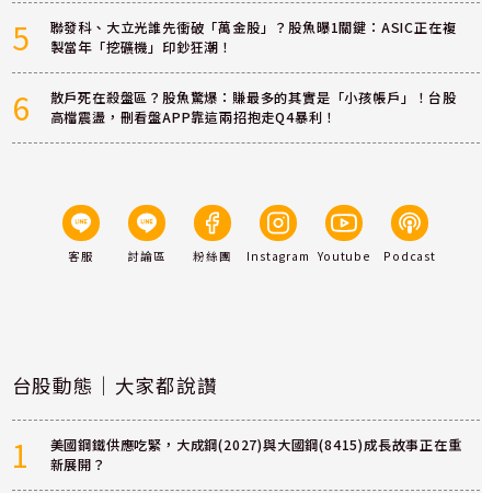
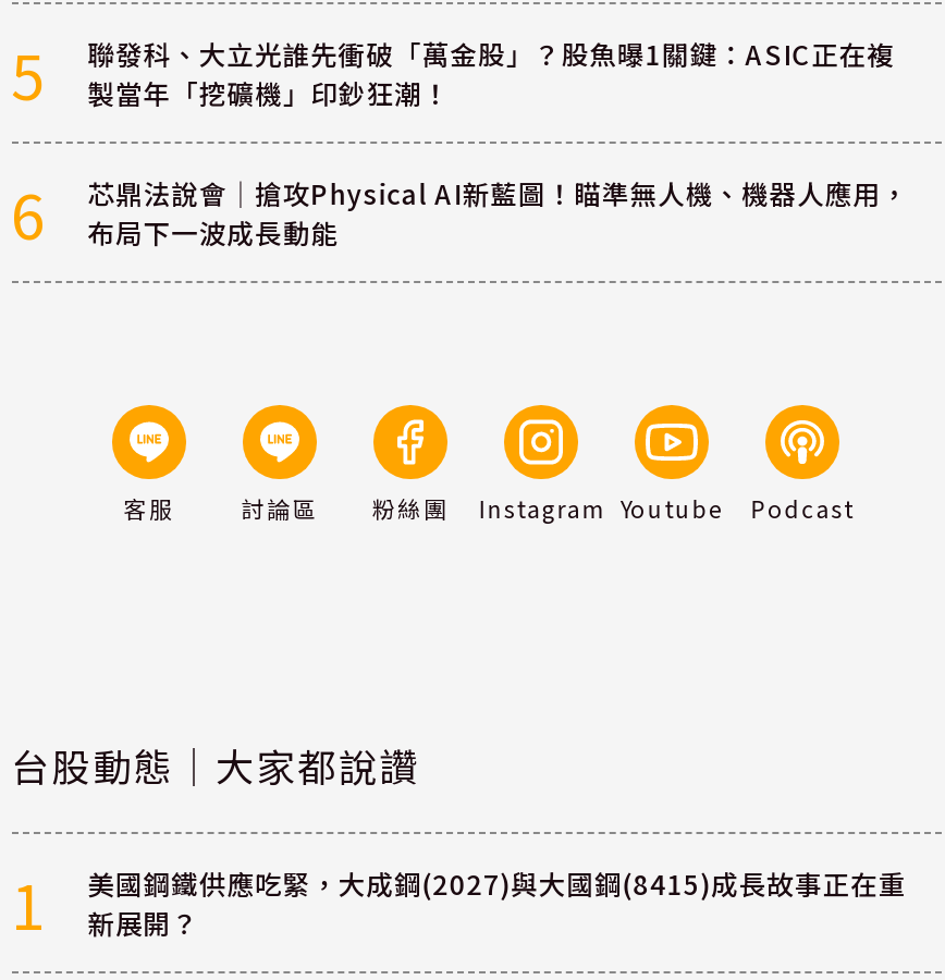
[50,88,457,127] 散戶死在殺盤區？股魚驚爆：賺最多的其實是「小孩帳戶」！台股 | 高檔震盪，刪看盤APP靠這兩招抱走Q4暴利！ -> [88,173,908,252] 芯鼎法說會｜搶攻Physical AI新藍圖！瞄準無人機、機器人應用， | 布局下一波成長動能

